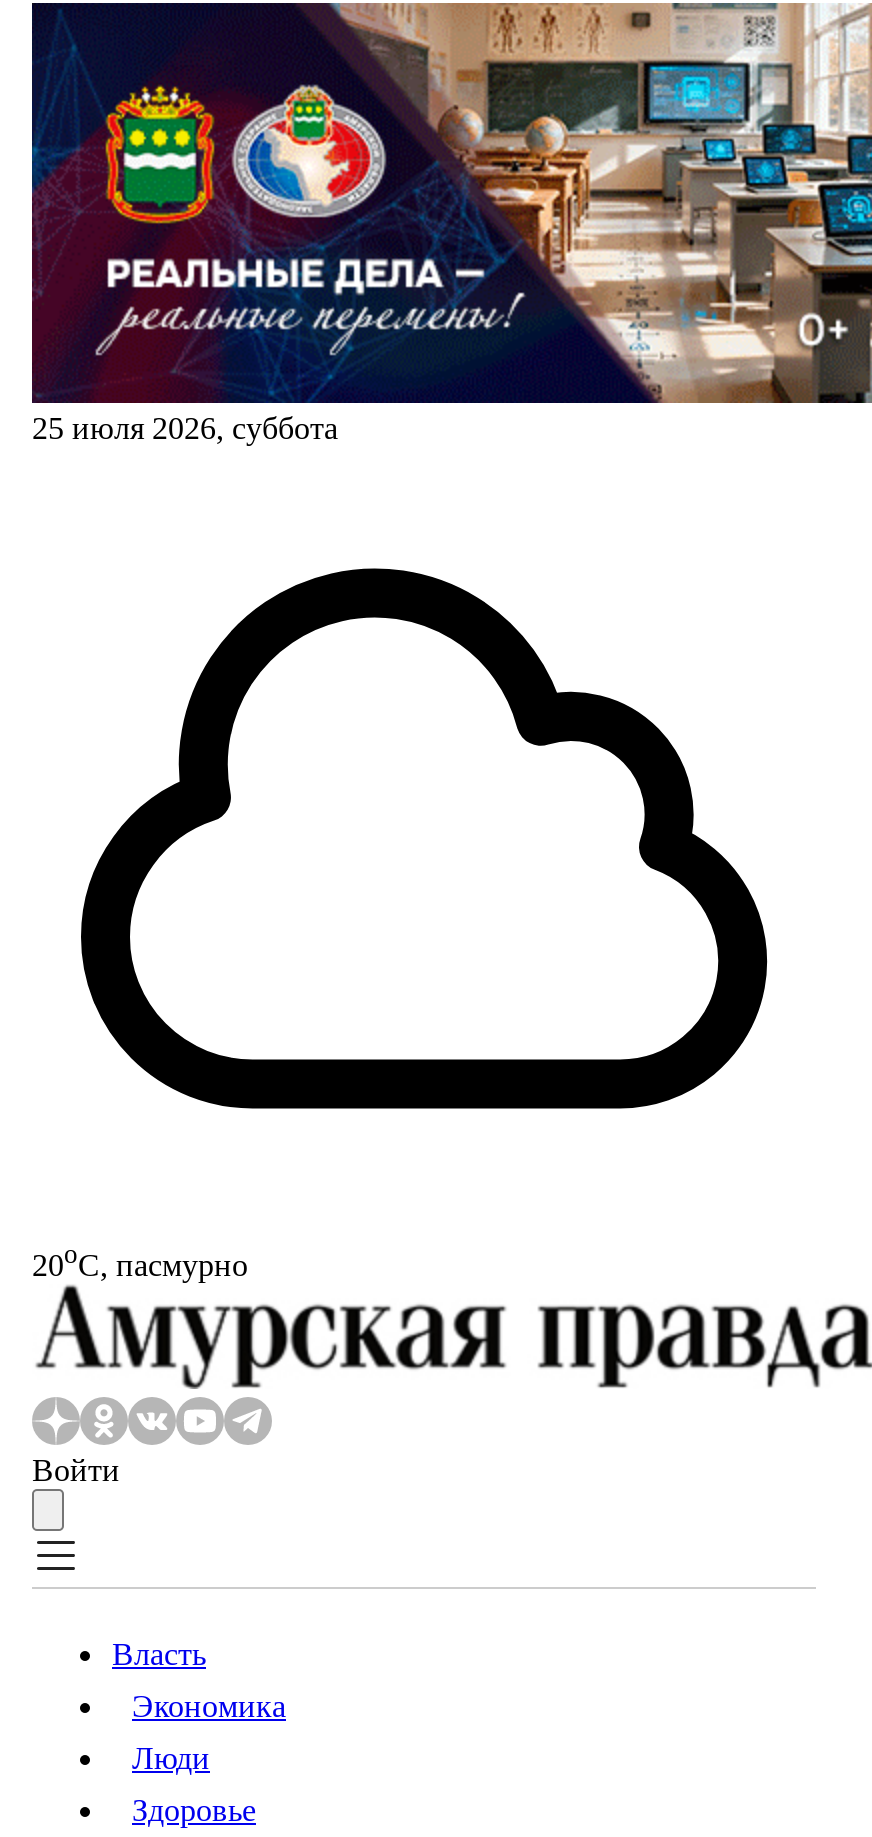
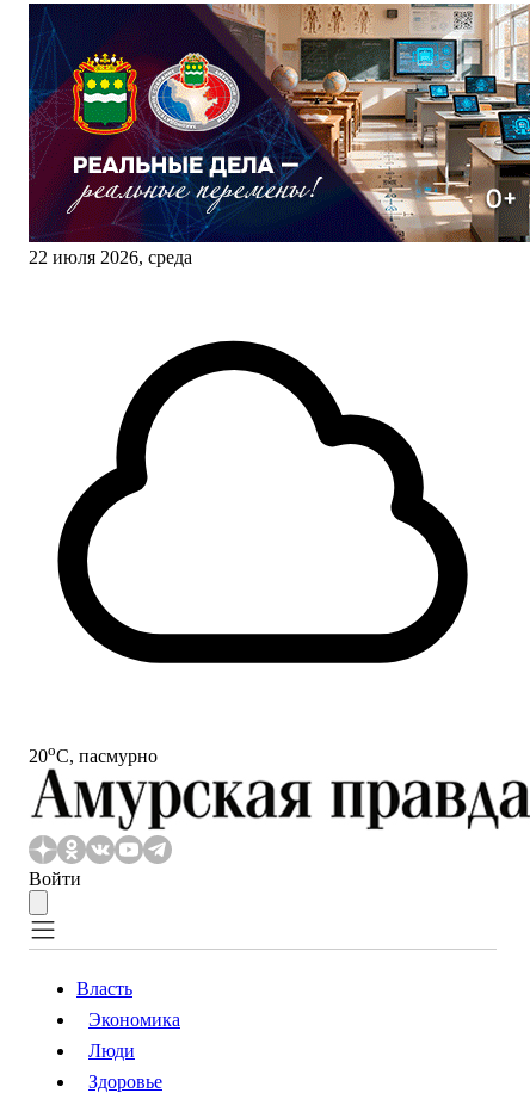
[32,411,338,445] 25 июля 2026, суббота -> [29,247,192,267] 22 июля 2026, среда

